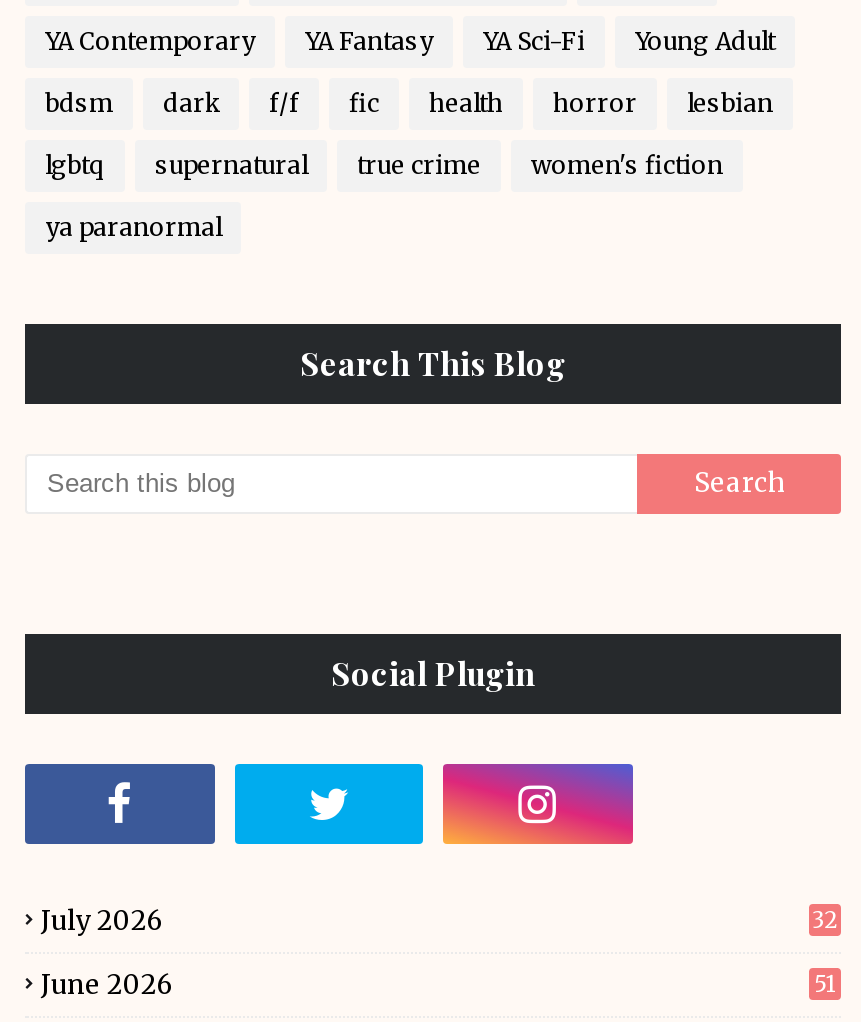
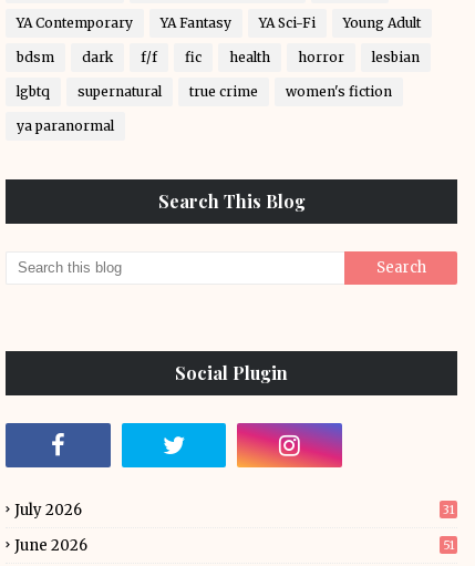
[812,906,838,934] 32 -> [442,502,455,517] 31

